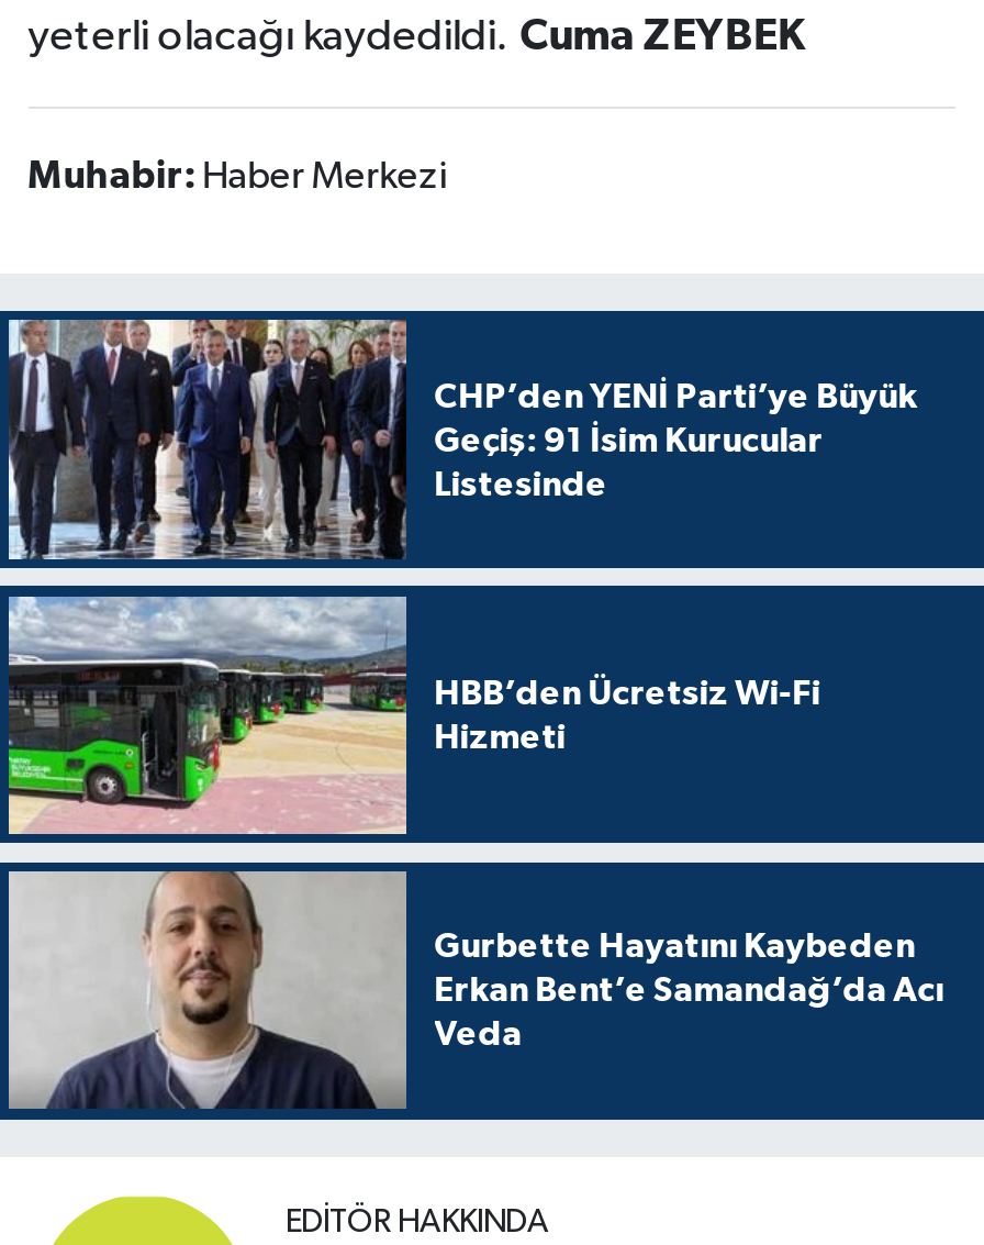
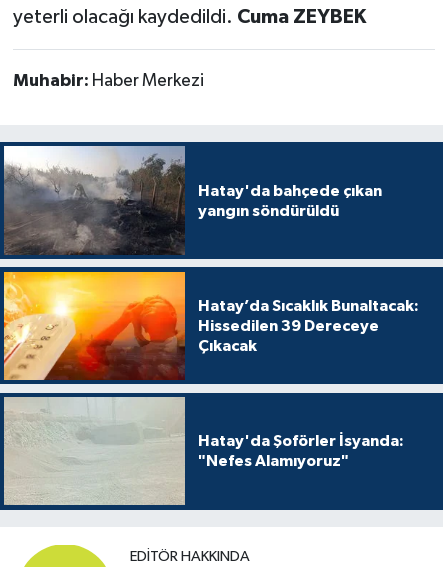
[7,318,917,562] [image] | CHP’den YENİ Parti’ye Büyük | Geçiş: 91 İsim Kurucular | Listesinde -> [3,145,382,255] [image] | Hatay'da bahçede çıkan | yangın söndürüldü
[7,594,821,836] [image] | HBB’den Ücretsiz Wi-Fi | Hizmeti -> [3,271,419,381] [image] | Hatay’da Sıcaklık Bunaltacak: | Hissedilen 39 Dereceye | Çıkacak
[11,869,944,1109] [image] | Gurbette Hayatını Kaybeden | Erkan Bent’e Samandağ’da Acı | Veda -> [4,396,404,506] [image] | Hatay'da Şoförler İsyanda: | "Nefes Alamıyoruz"

